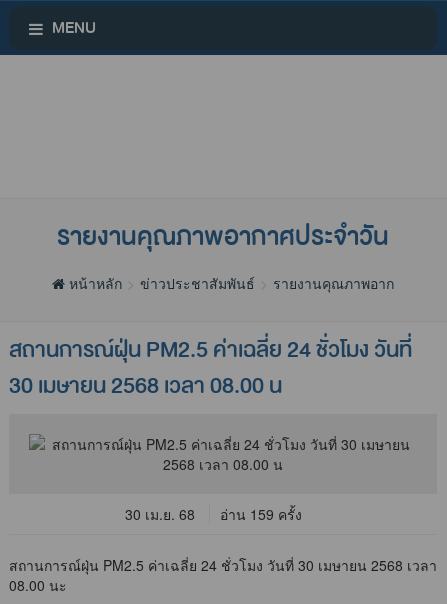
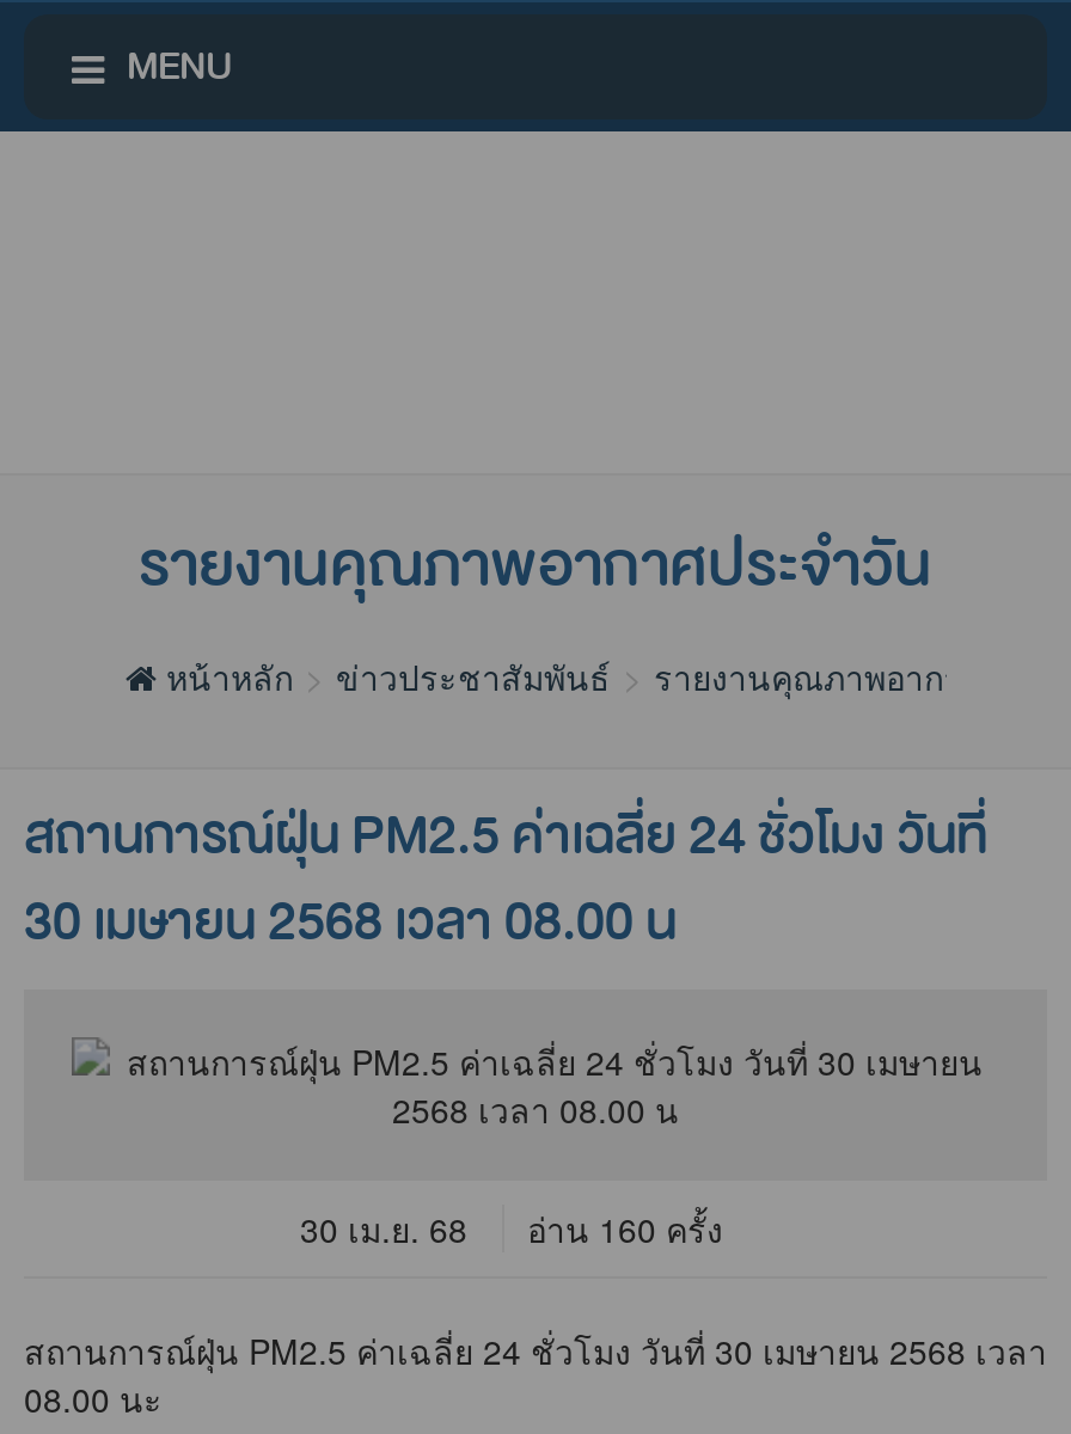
[219,504,301,524] อ่าน 159 ครั้ง -> [527,1206,723,1253] อ่าน 160 ครั้ง

